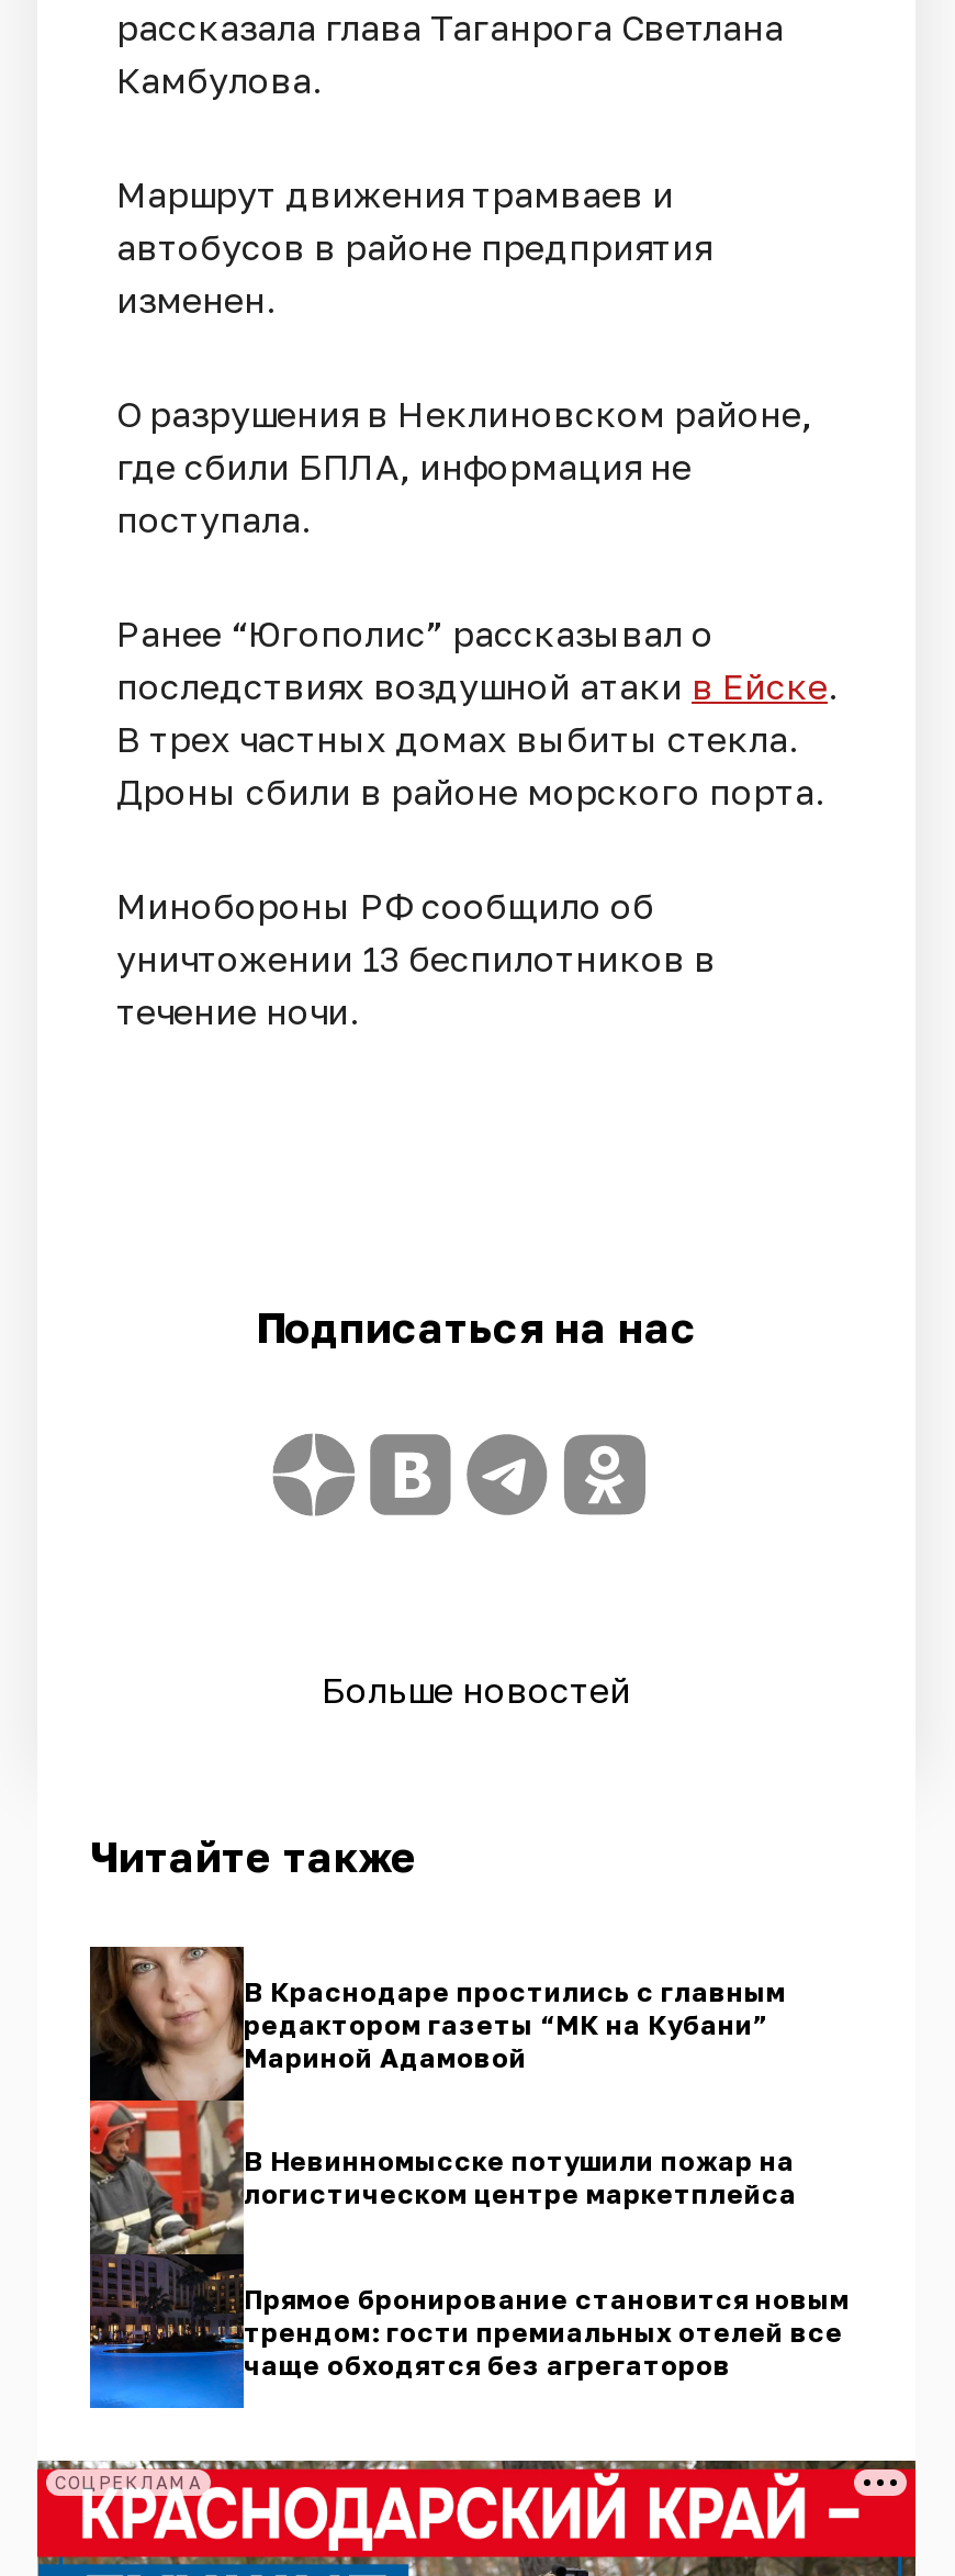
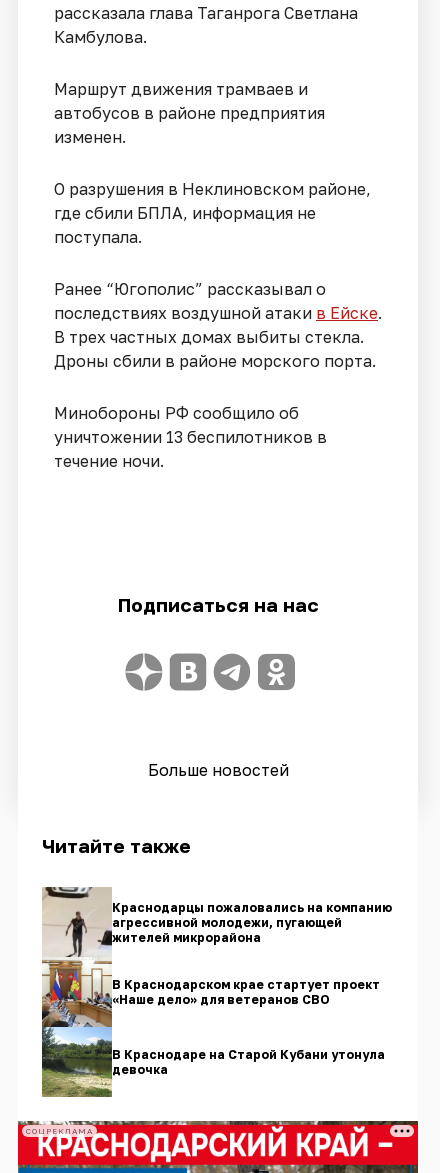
[88,1946,786,2411] [image] | В Краснодаре простились с главным | редактором газеты “МК на Кубани” | Мариной Адамовой -> [41,887,392,1098] [image] | Краснодарцы пожаловались на компанию | агрессивной молодежи, пугающей | жителей микрорайона
[244,2146,797,2212] В Невинномысске потушили пожар на | логистическом центре маркетплейса -> [112,977,380,1007] В Краснодарском крае стартует проект | «Наше дело» для ветеранов СВО
[244,2283,850,2382] Прямое бронирование становится новым | трендом: гости премиальных отелей все | чаще обходятся без агрегаторов -> [112,1047,385,1077] В Краснодаре на Старой Кубани утонула | девочка

